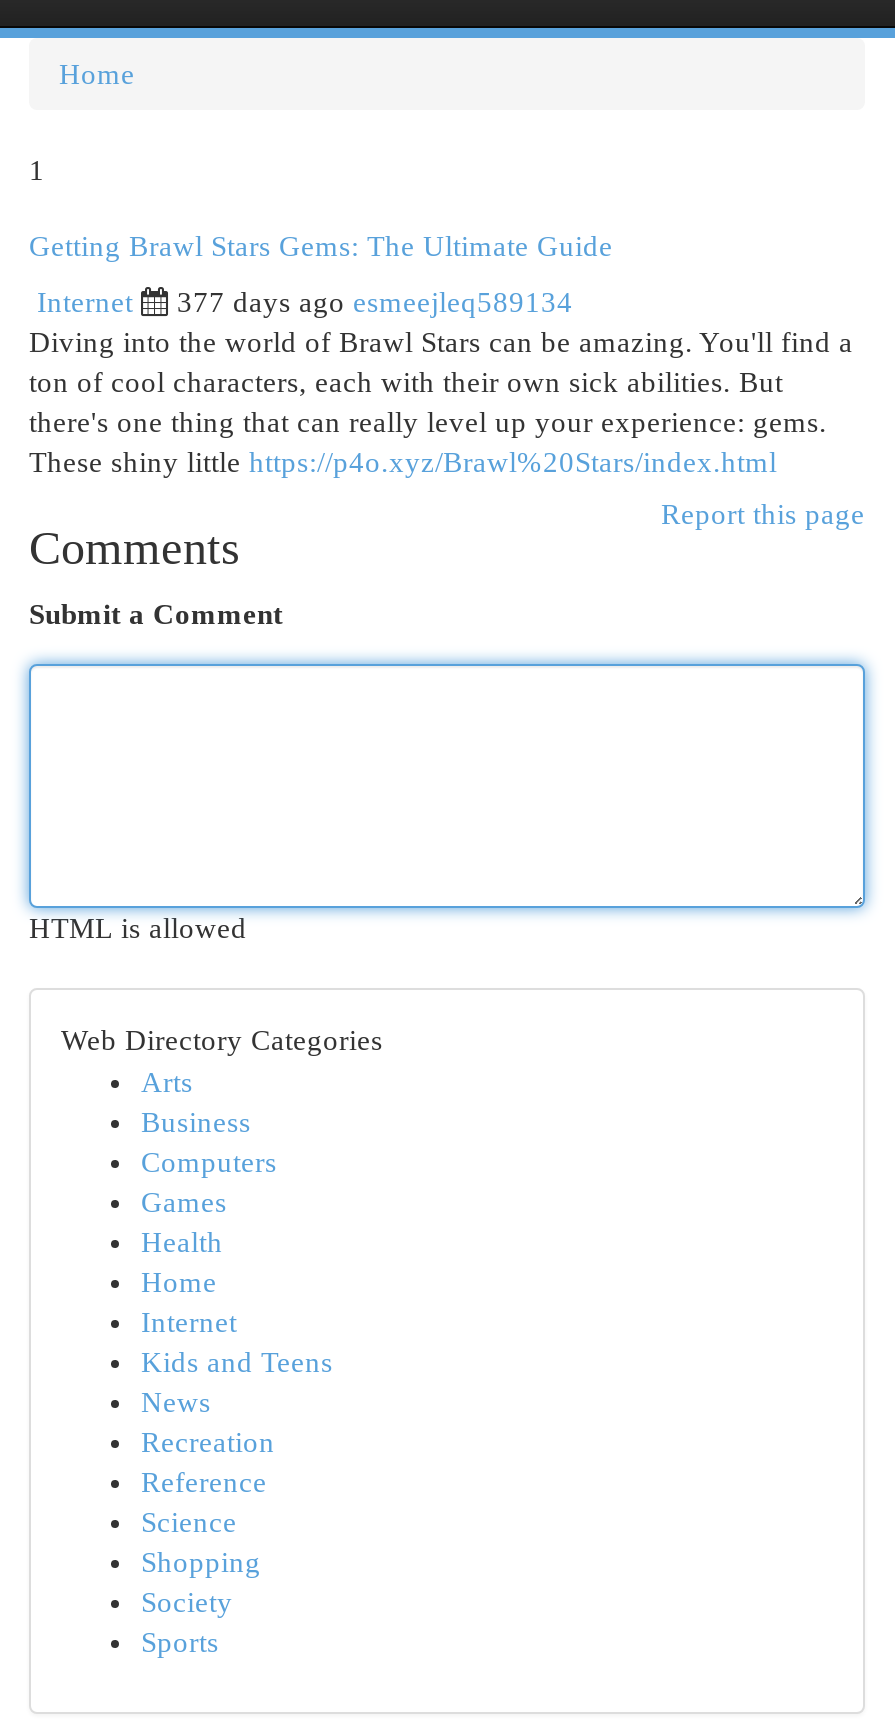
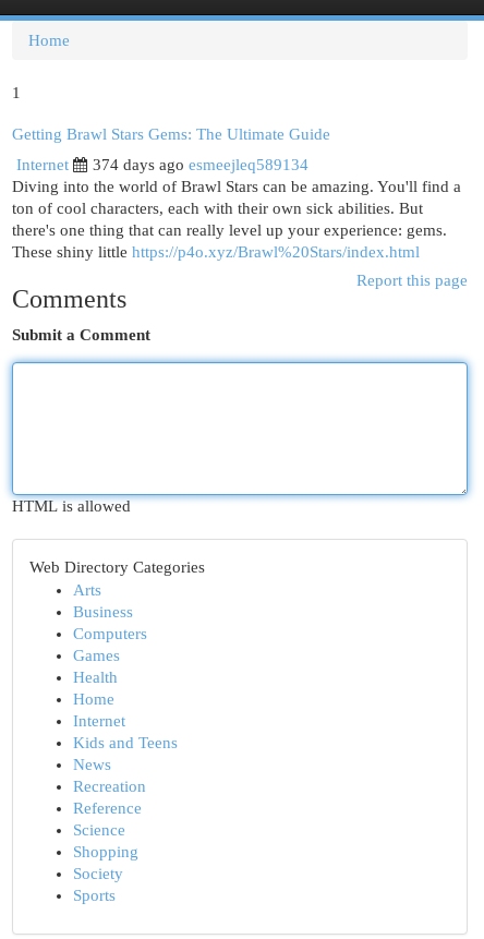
[177,286,573,318] 377 days ago esmeejleq589134 -> [93,156,308,173] 374 days ago esmeejleq589134

